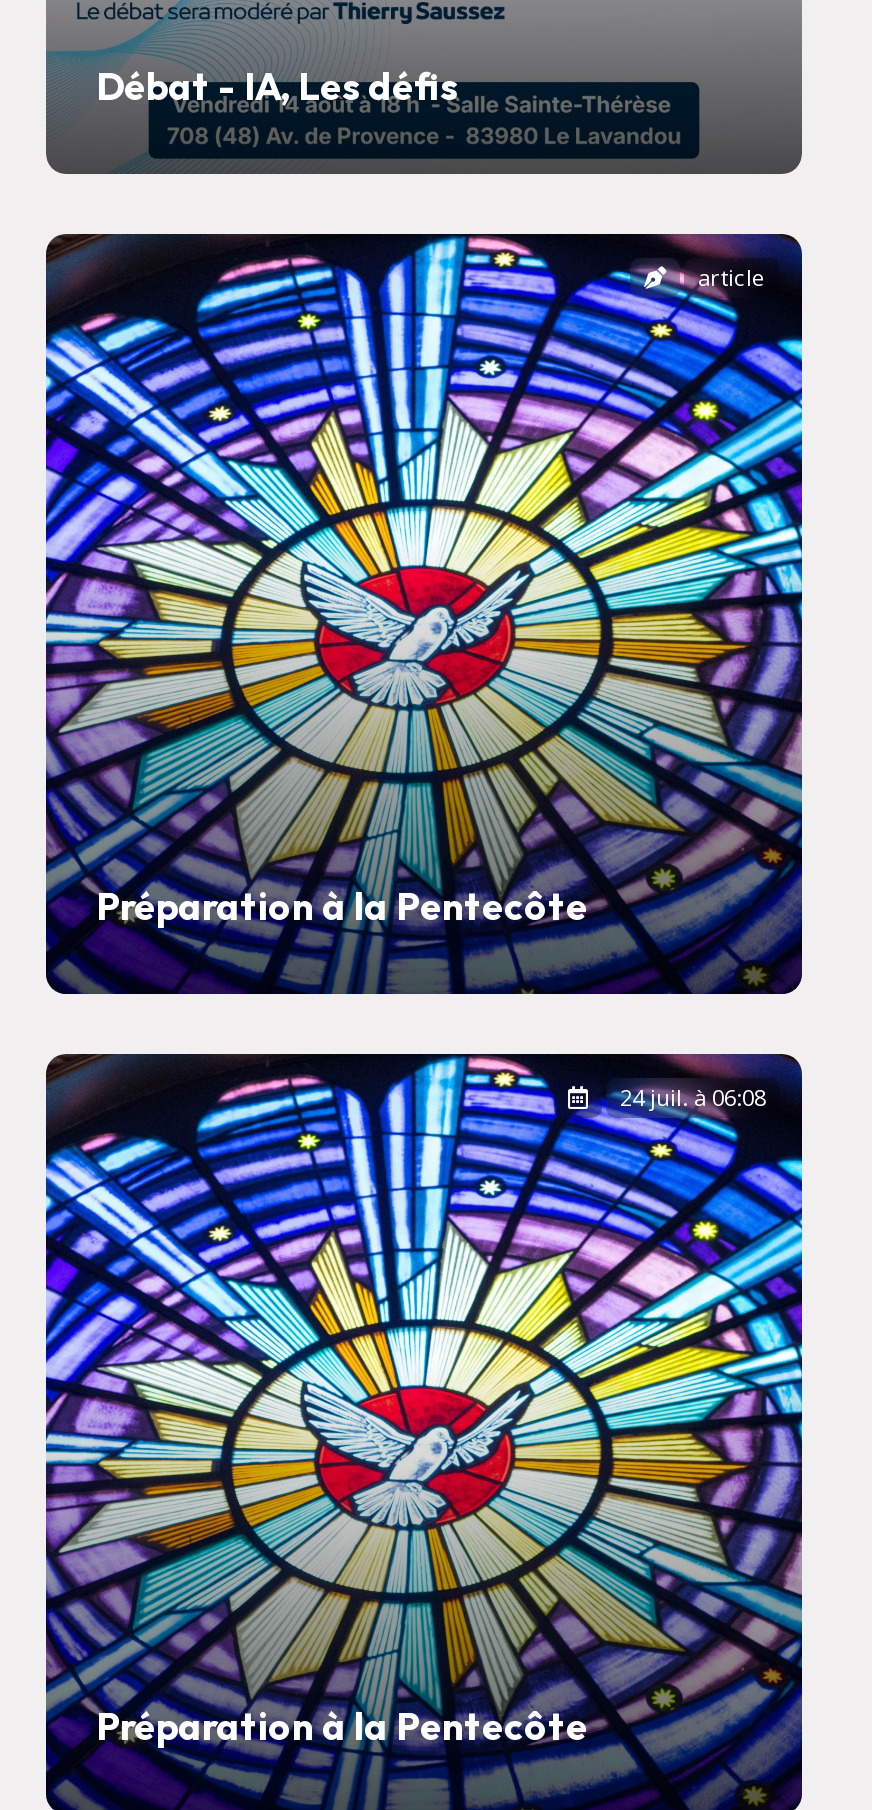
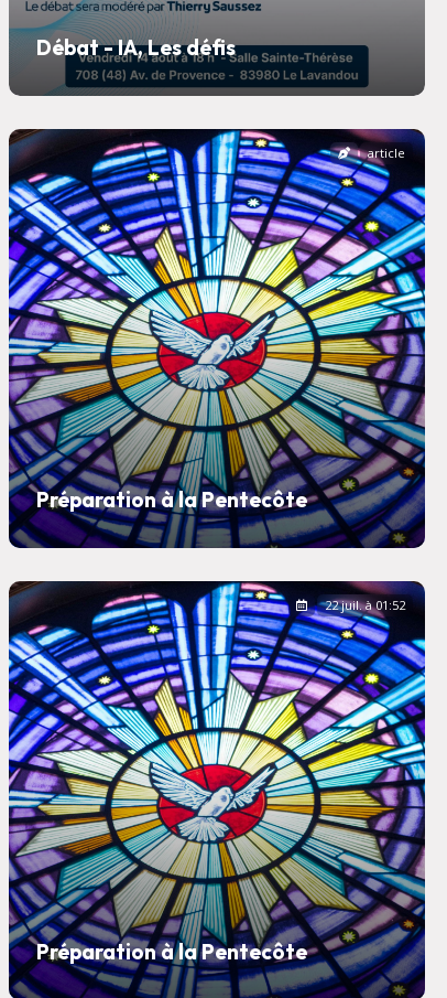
[620,1082,766,1112] 24 juil. à 06:08 -> [325,597,405,613] 22 juil. à 01:52

